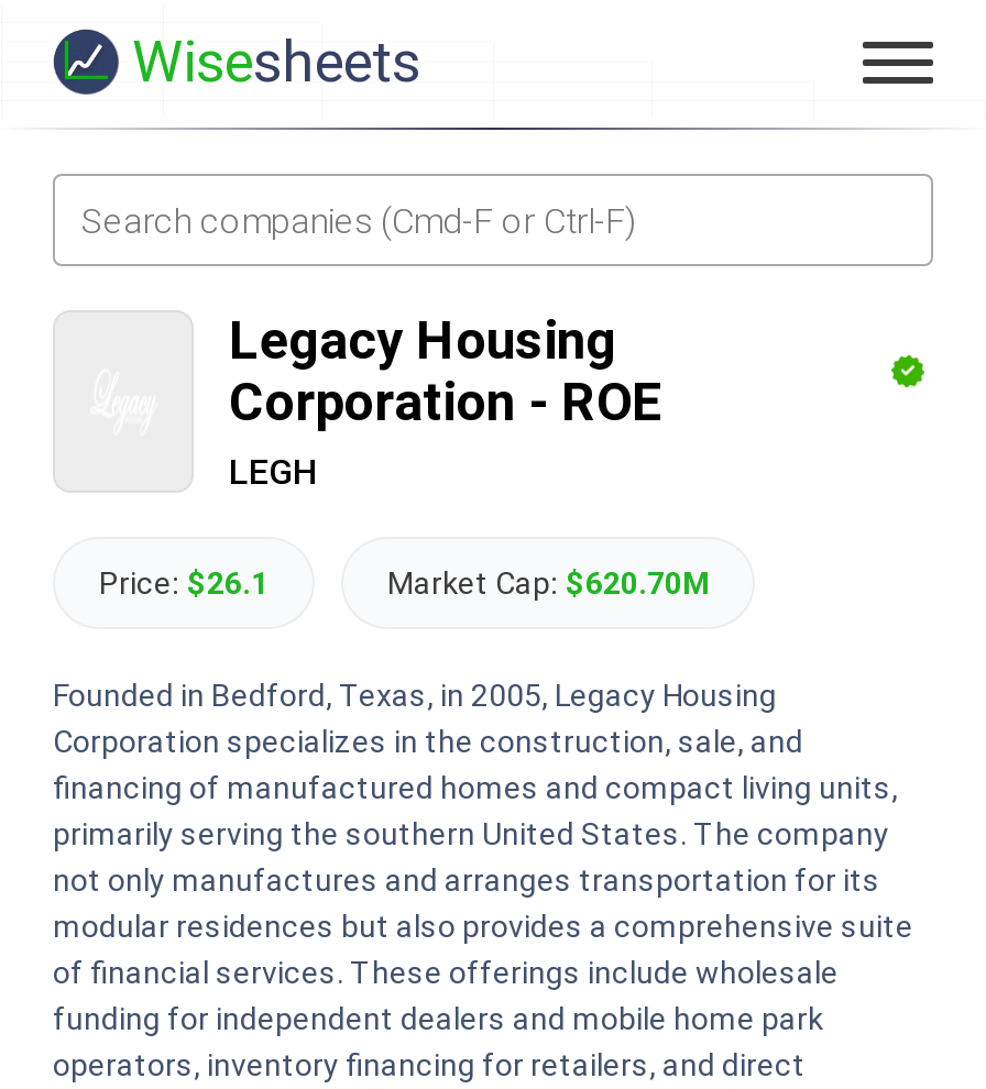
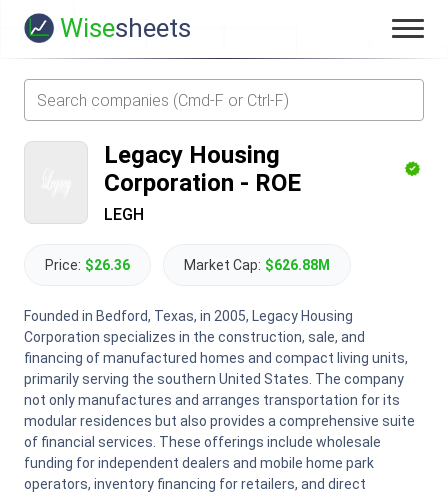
[99,565,269,601] Price: $26.1 -> [45,257,130,273] Price: $26.36
[387,565,709,601] Market Cap: $620.70M -> [184,257,330,273] Market Cap: $626.88M

